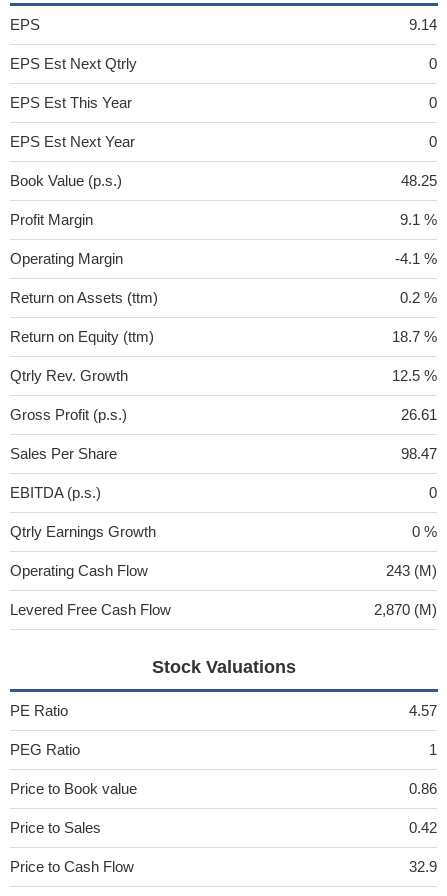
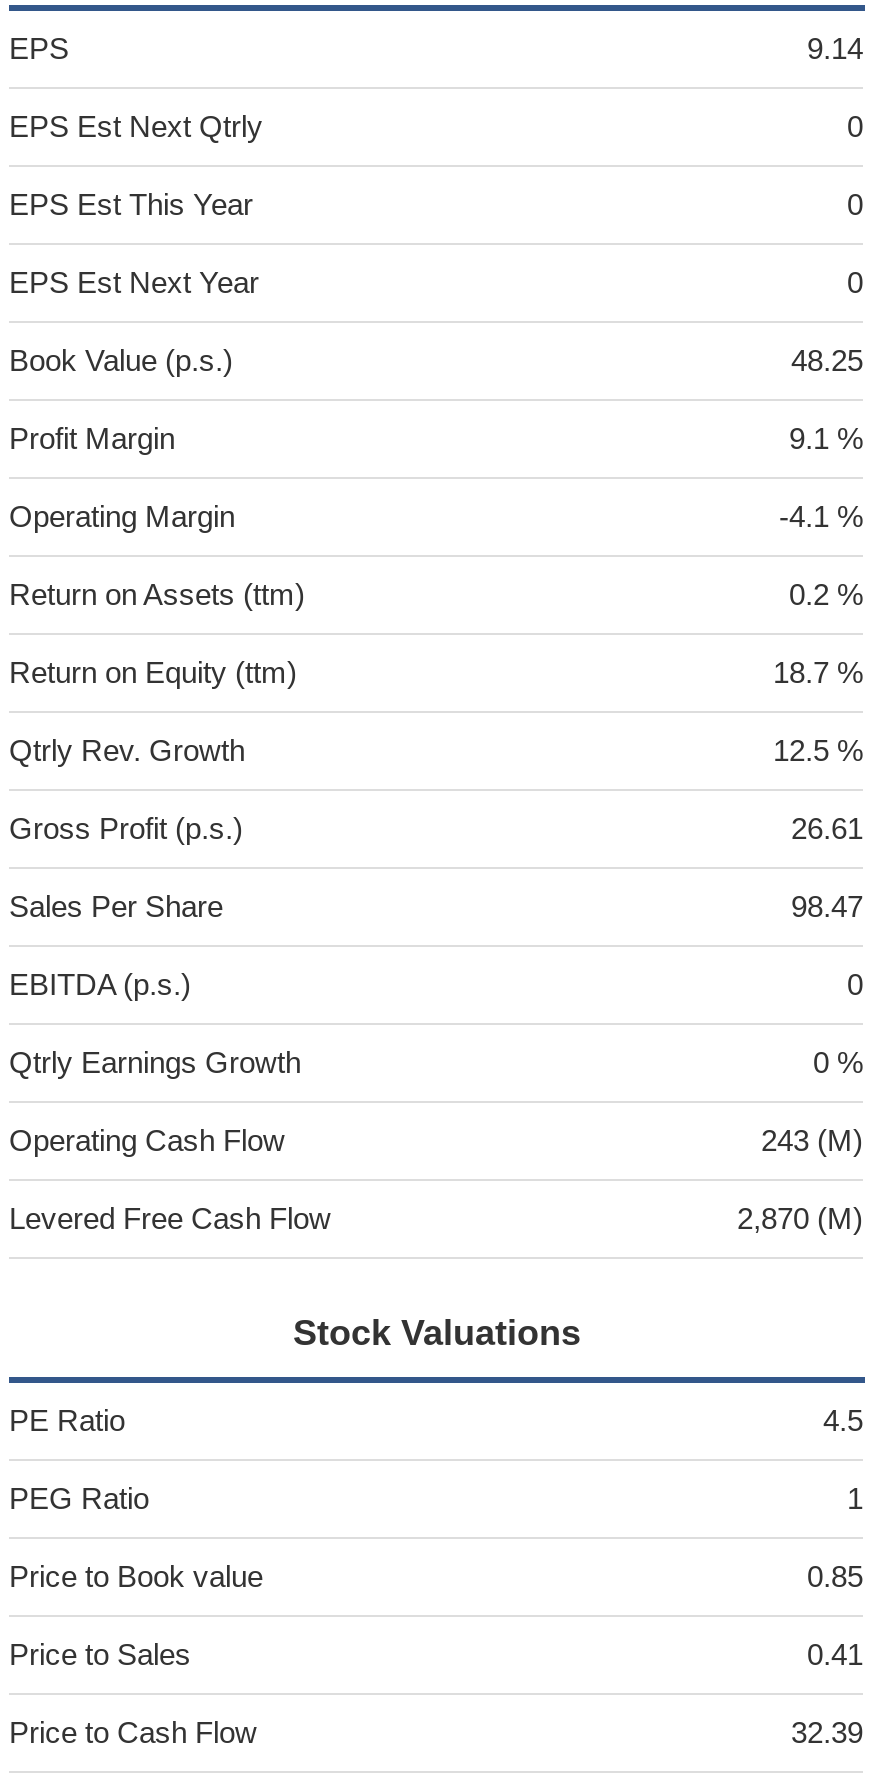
[409,702,437,719] 4.57 -> [823,1403,863,1437] 4.5
[409,780,437,797] 0.86 -> [807,1559,863,1593] 0.85
[409,819,437,836] 0.42 -> [807,1637,863,1671] 0.41
[409,858,437,875] 32.9 -> [791,1715,863,1749] 32.39

